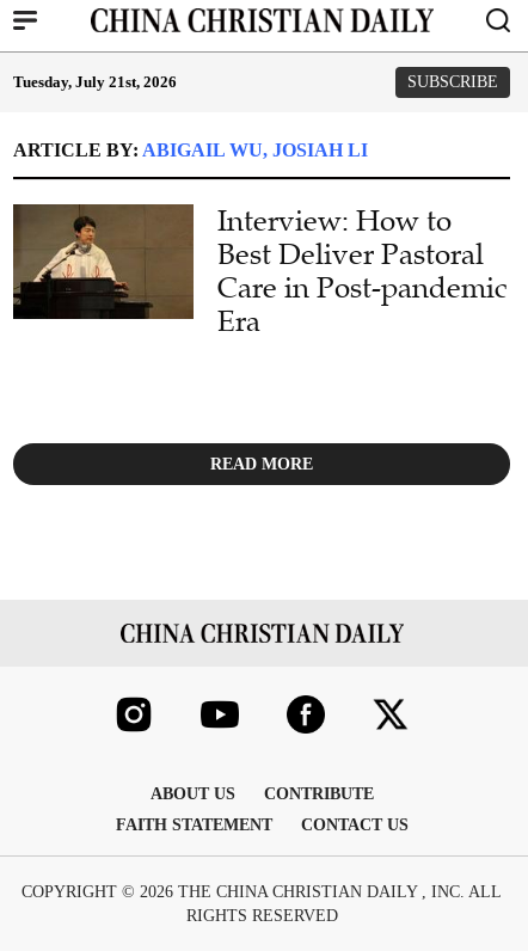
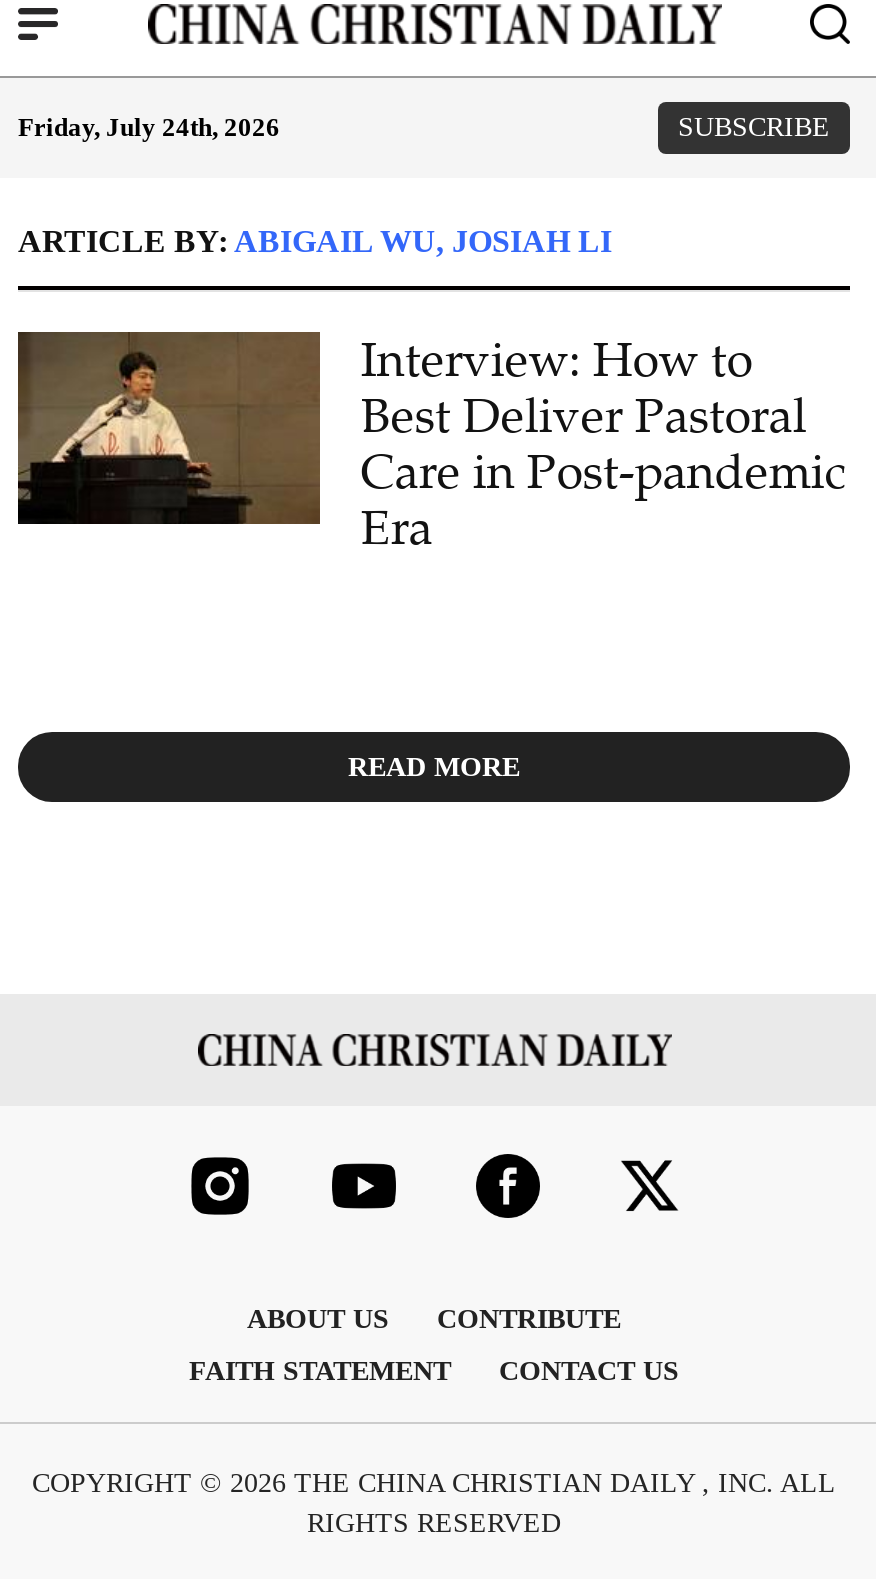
[13,73,177,91] Tuesday, July 21st, 2026 -> [18,112,280,142] Friday, July 24th, 2026

